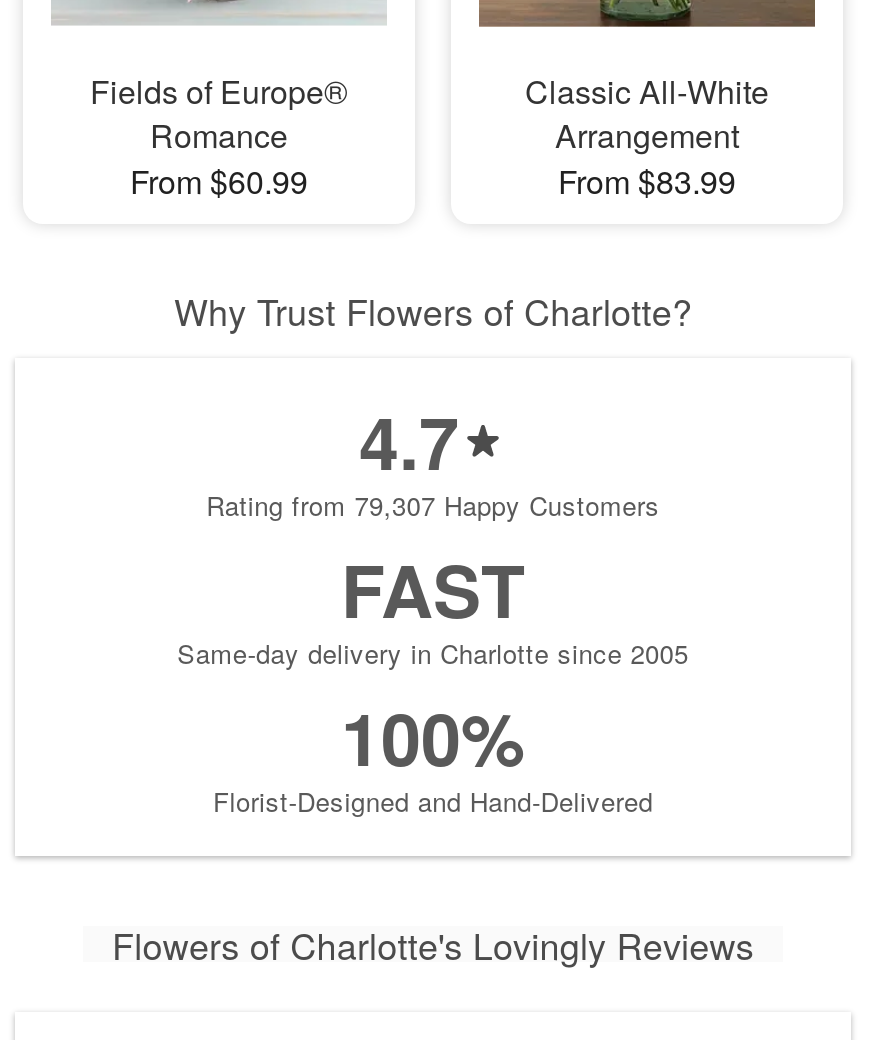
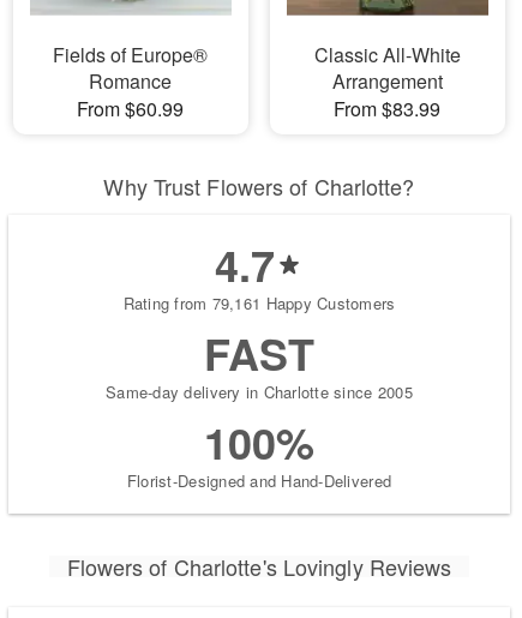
[206,486,660,524] Rating from 79,307 Happy Customers -> [123,292,395,315] Rating from 79,161 Happy Customers

